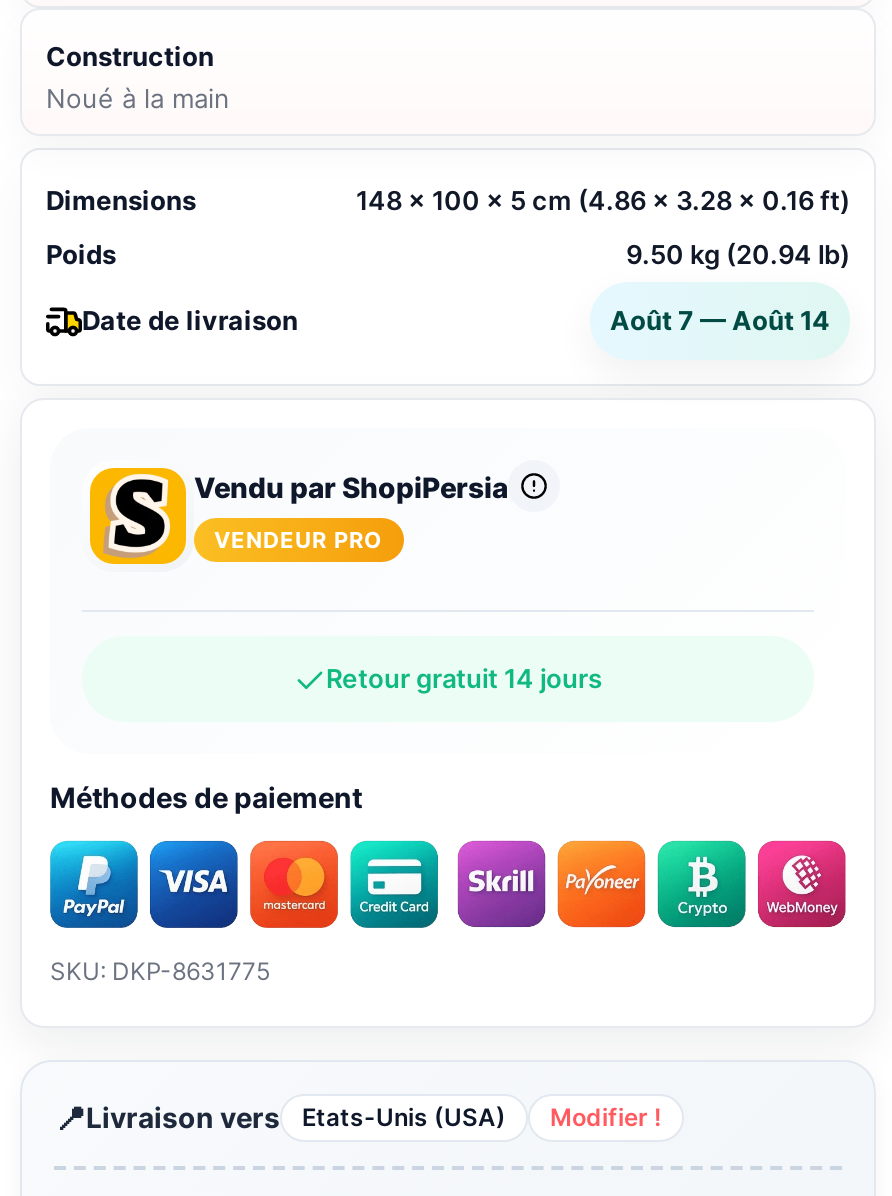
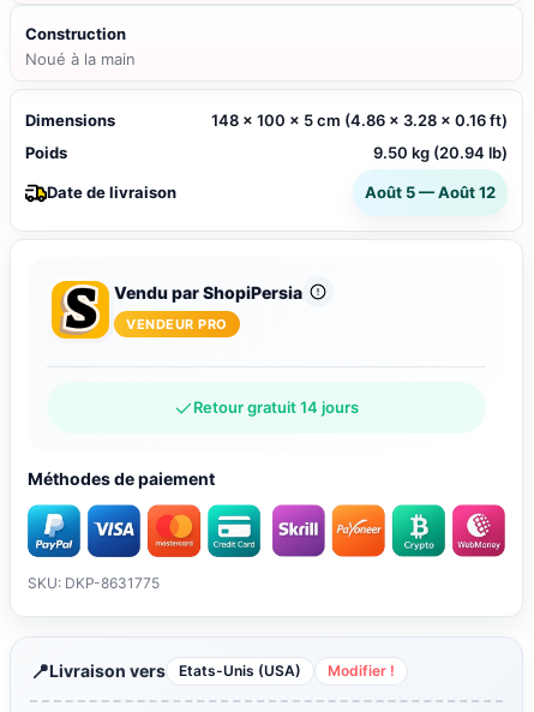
[610,305,830,337] Août 7 — Août 14 -> [365,183,496,202] Août 5 — Août 12

